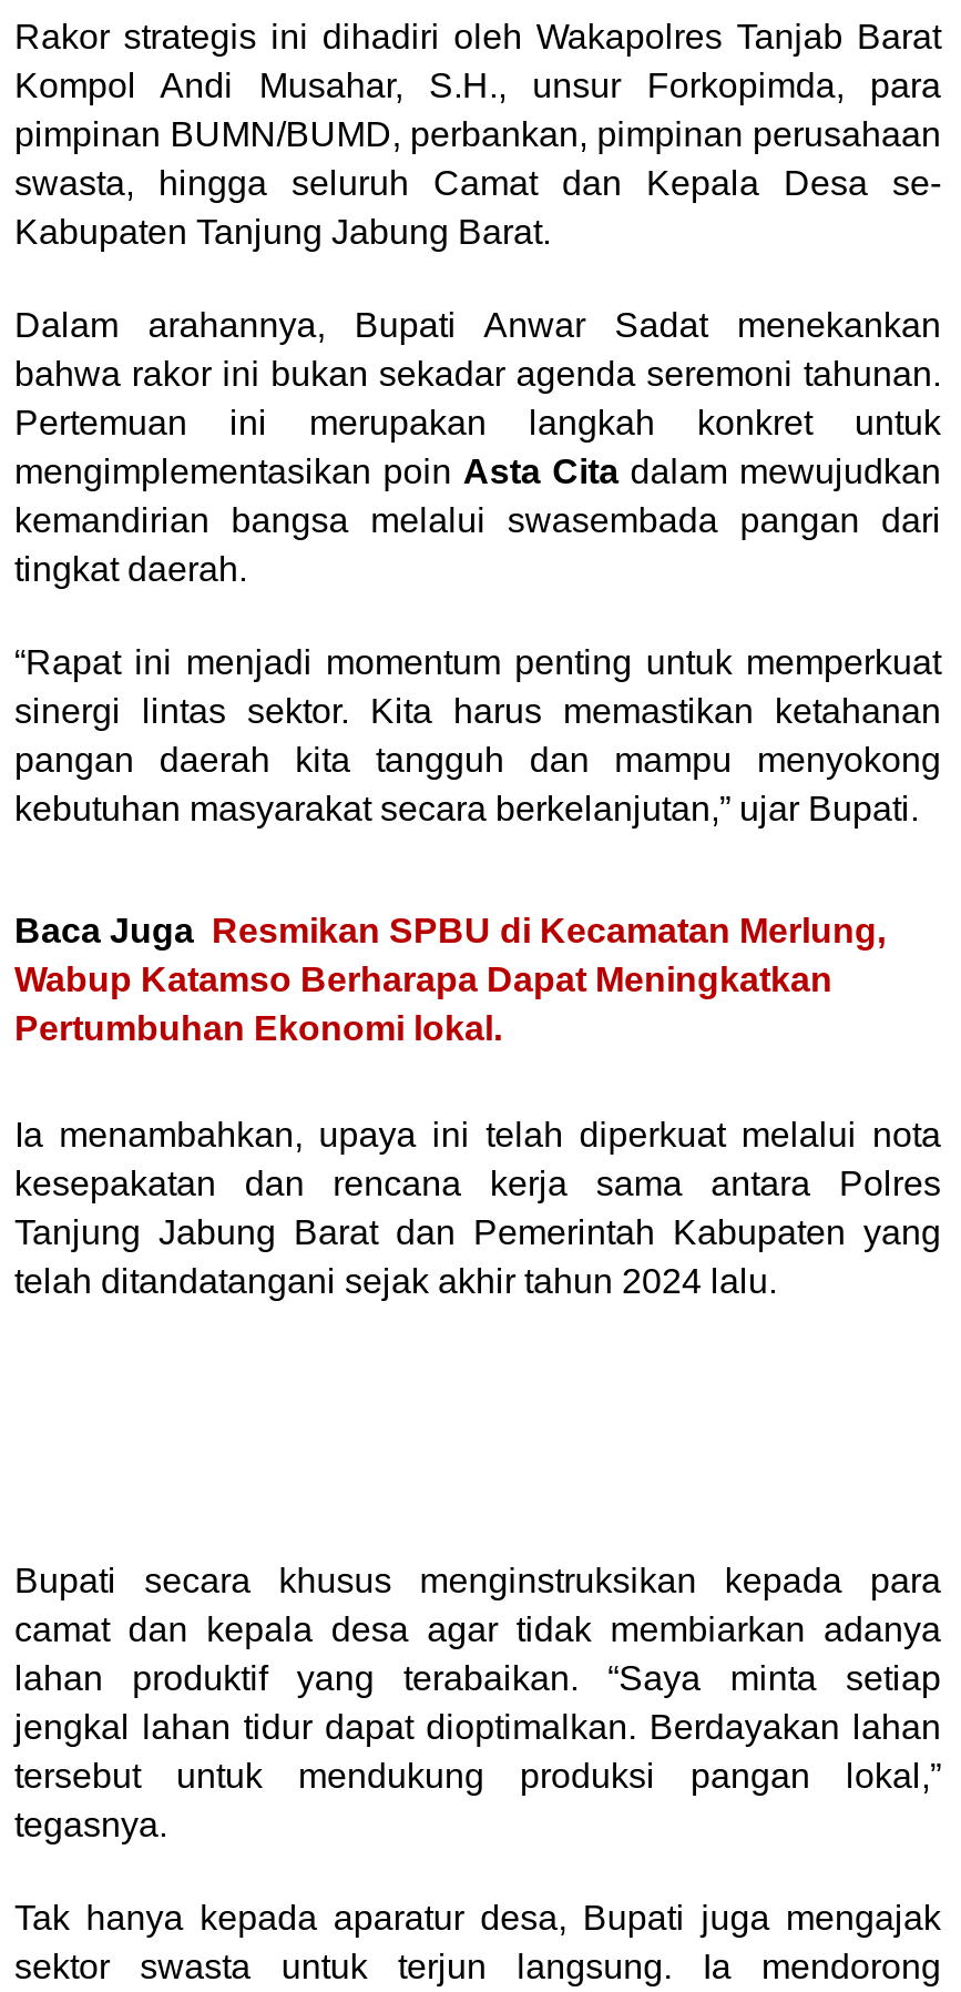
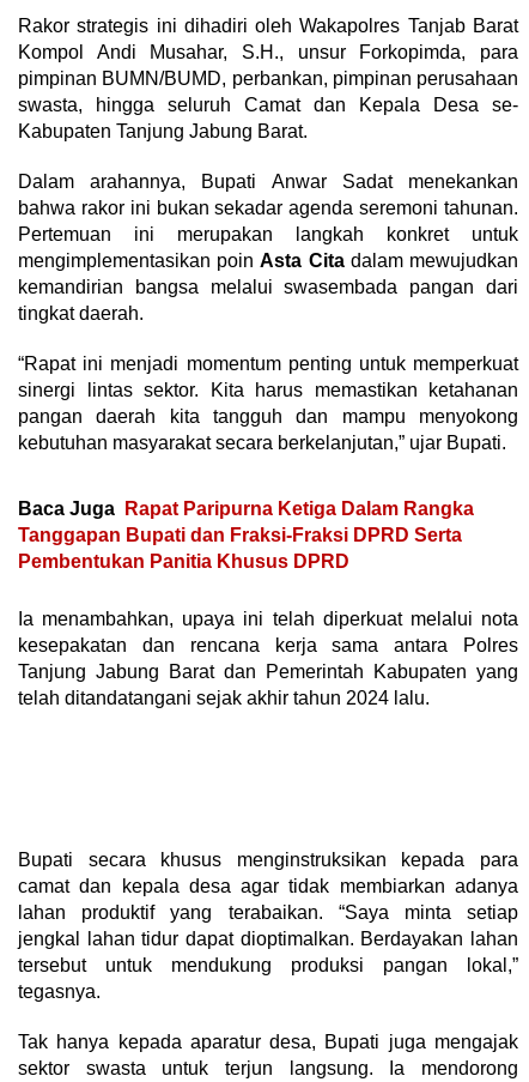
[14,911,886,1046] Baca Juga Resmikan SPBU di Kecamatan Merlung, | Wabup Katamso Berharapa Dapat Meningkatkan | Pertumbuhan Ekonomi lokal. -> [18,498,474,571] Baca Juga Rapat Paripurna Ketiga Dalam Rangka | Tanggapan Bupati dan Fraksi-Fraksi DPRD Serta | Pembentukan Panitia Khusus DPRD

